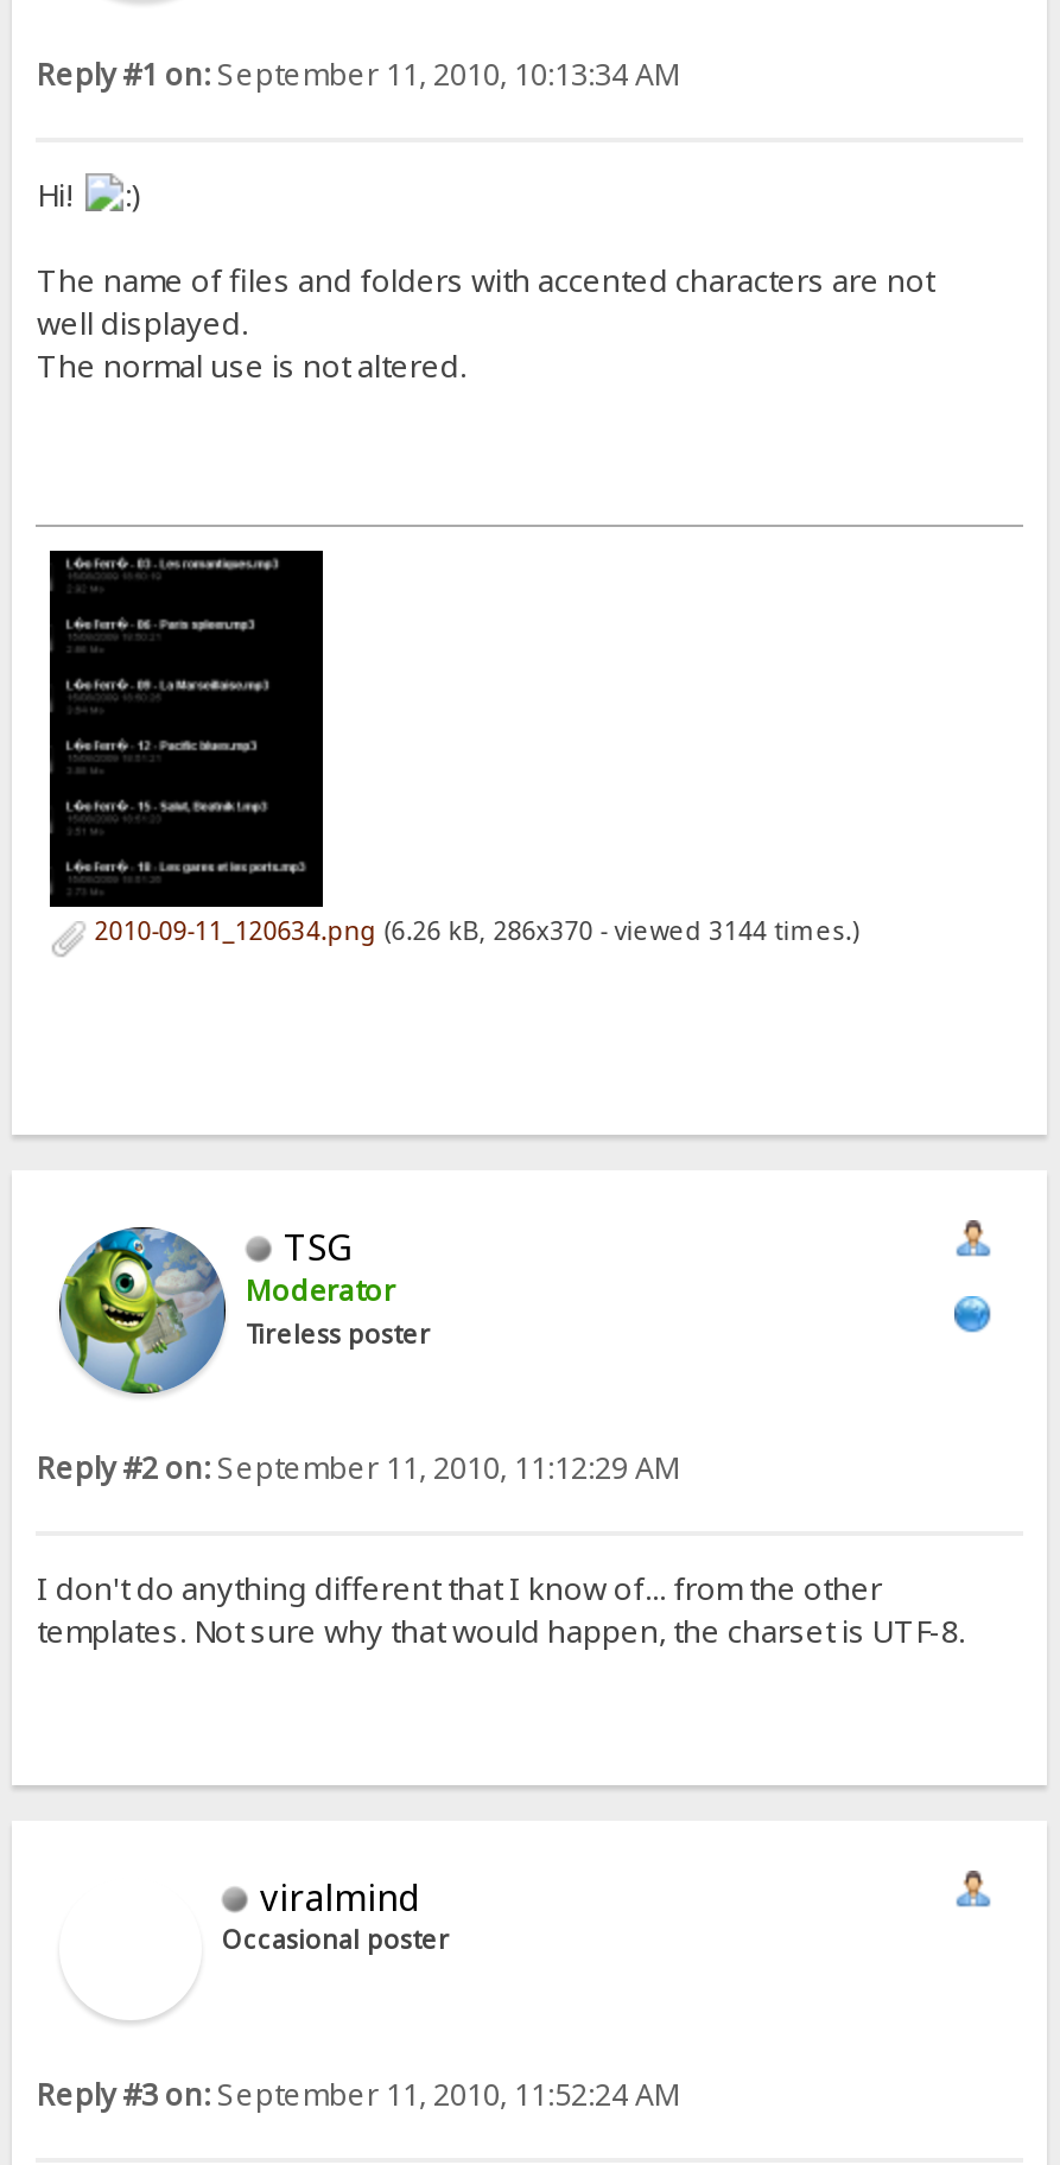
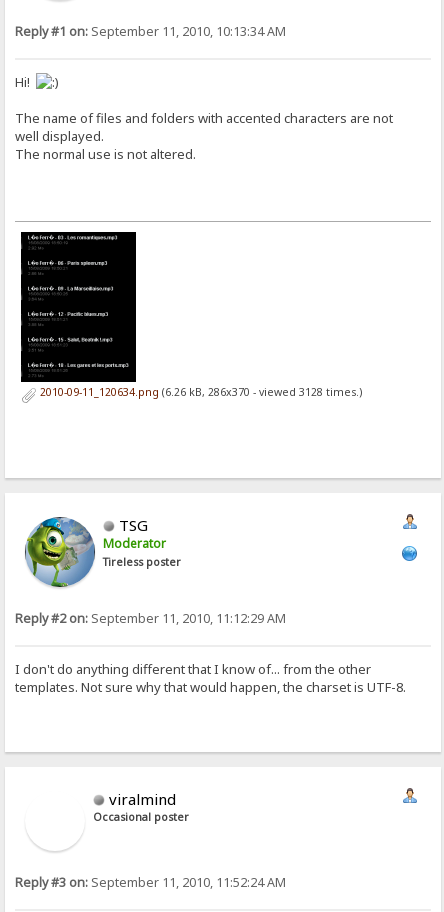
[87,914,859,947] 2010-09-11_120634.png (6.26 kB, 286x370 - viewed 3144 times.) -> [37,385,362,399] 2010-09-11_120634.png (6.26 kB, 286x370 - viewed 3128 times.)

